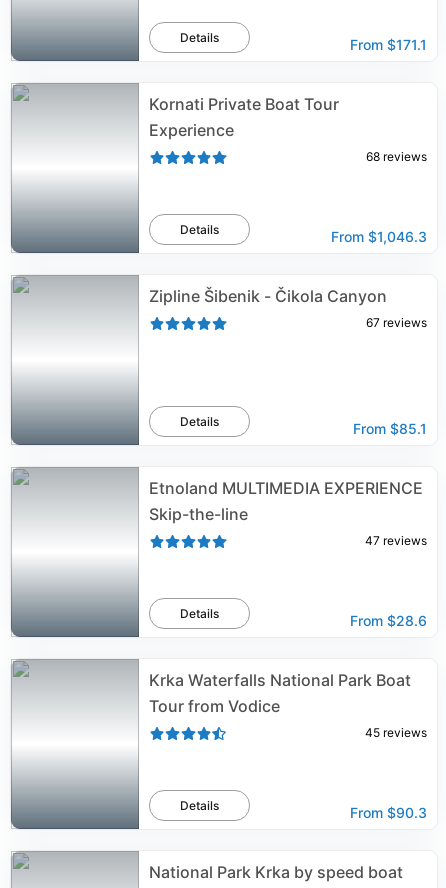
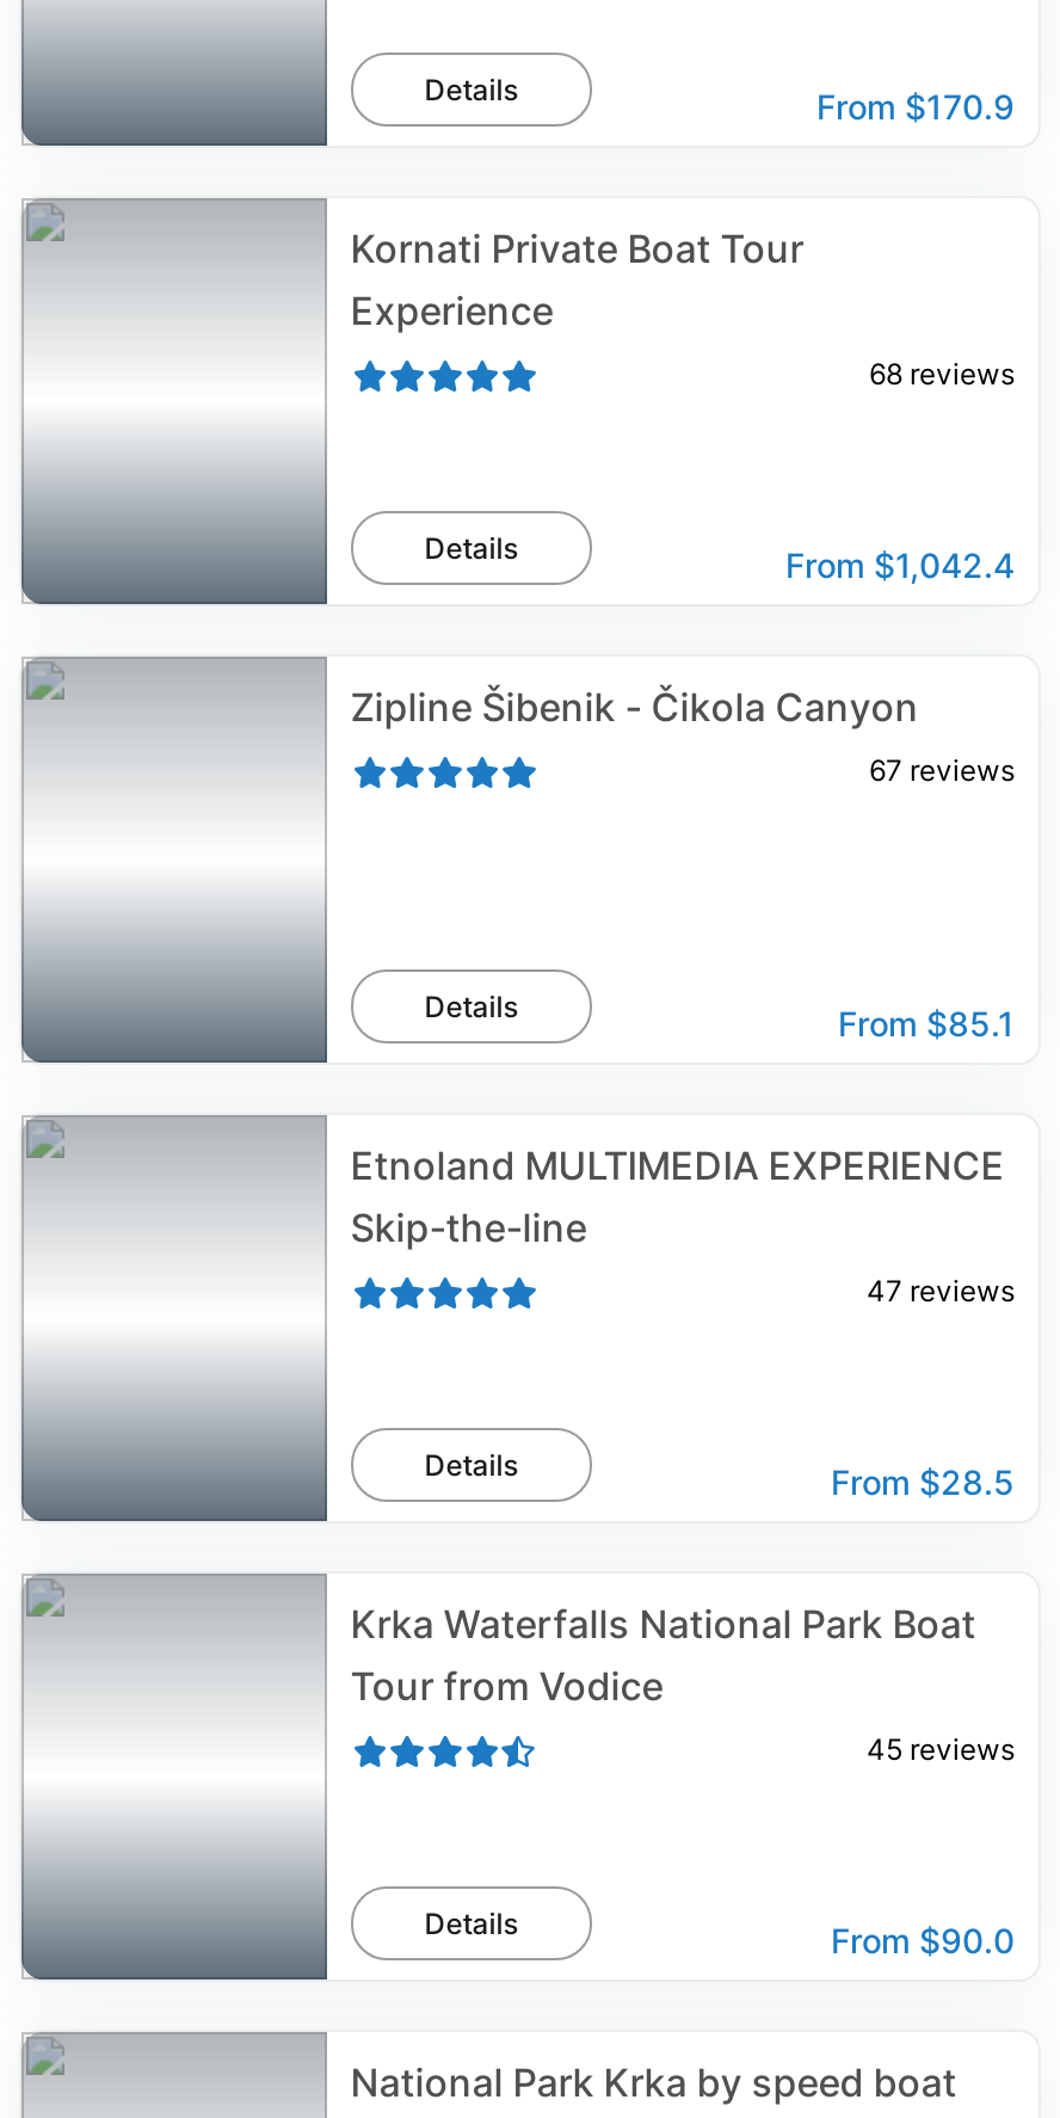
[350,36,427,53] From $171.1 -> [816,86,1015,127] From $170.9
[331,228,427,245] From $1,046.3 -> [785,544,1015,585] From $1,042.4
[350,612,427,629] From $28.6 -> [831,1461,1015,1502] From $28.5
[350,804,427,821] From $90.3 -> [831,1920,1015,1960] From $90.0

